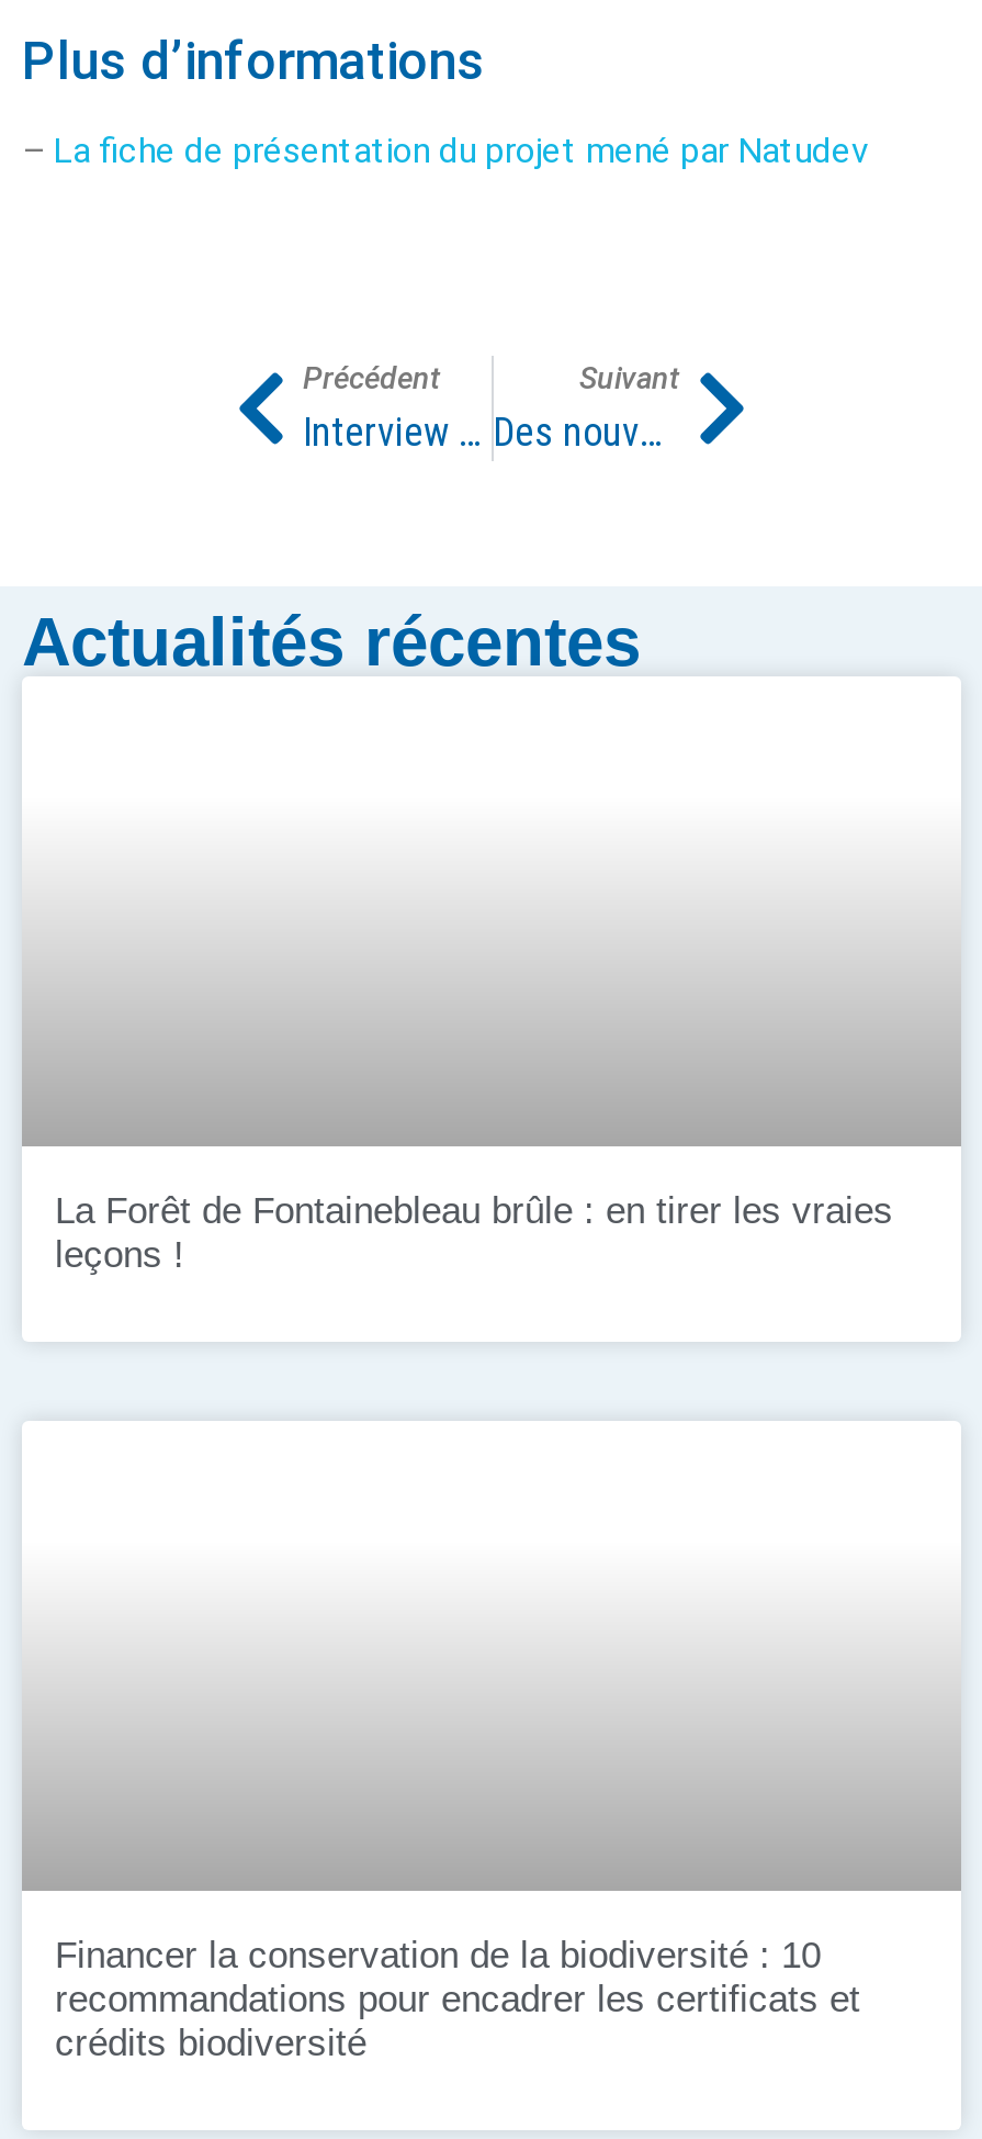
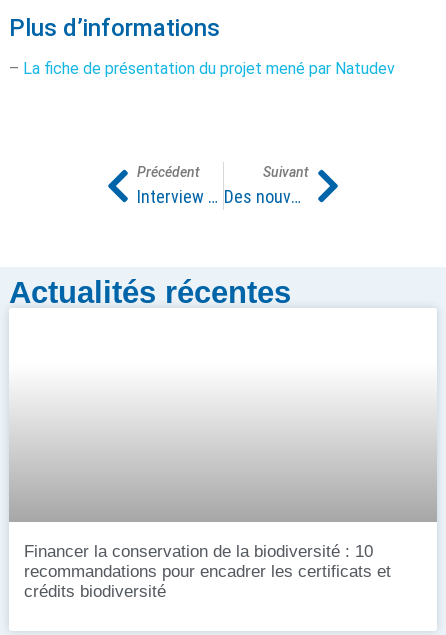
[55,1190,893,1275] La Forêt de Fontainebleau brûle : en tirer les vraies | leçons ! -> none

